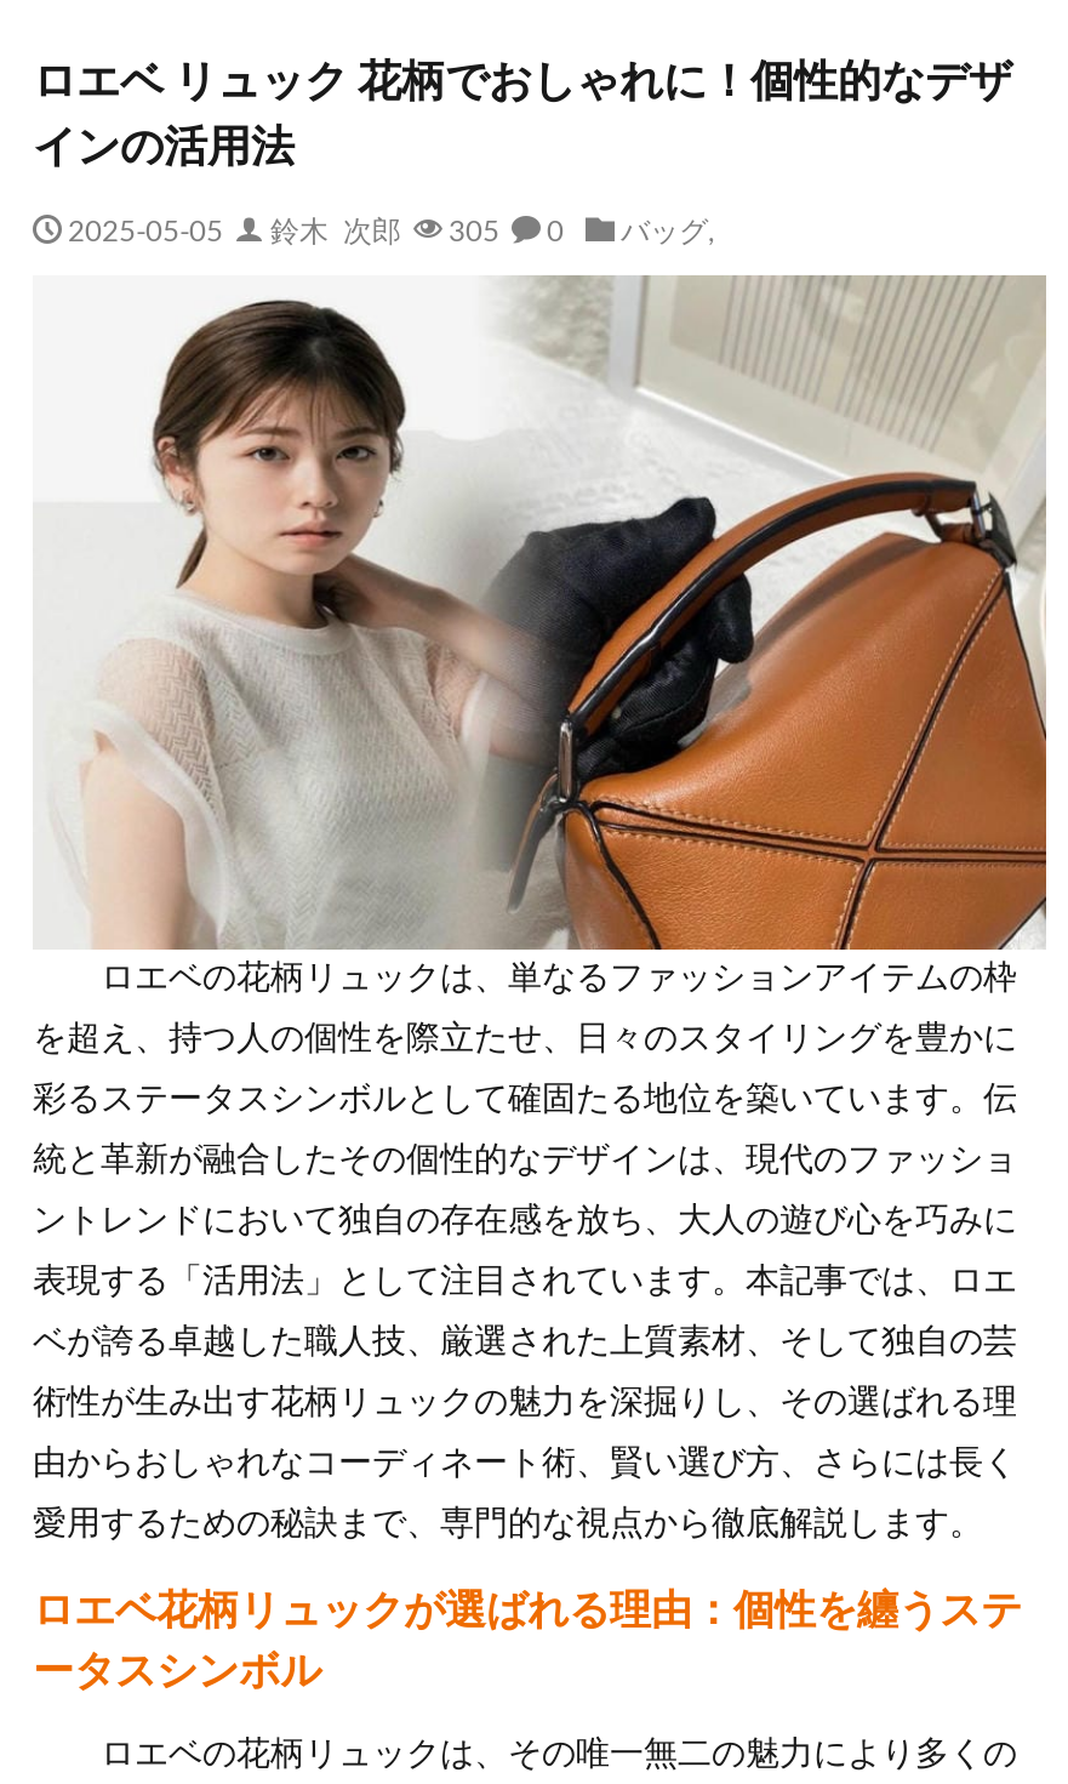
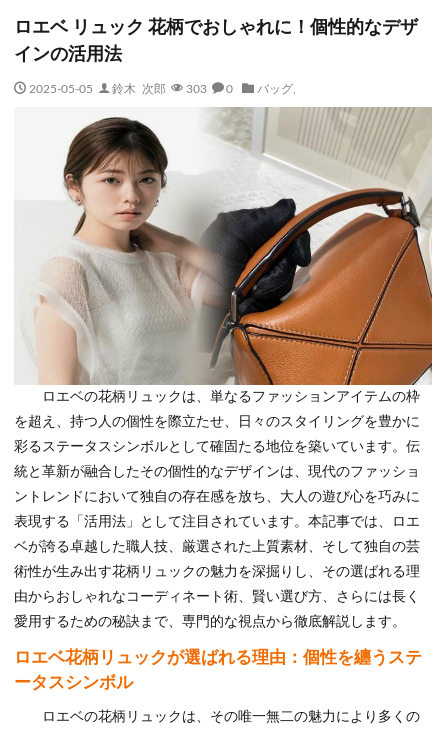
[449,215,499,244] 305 -> [185,82,206,94] 303

